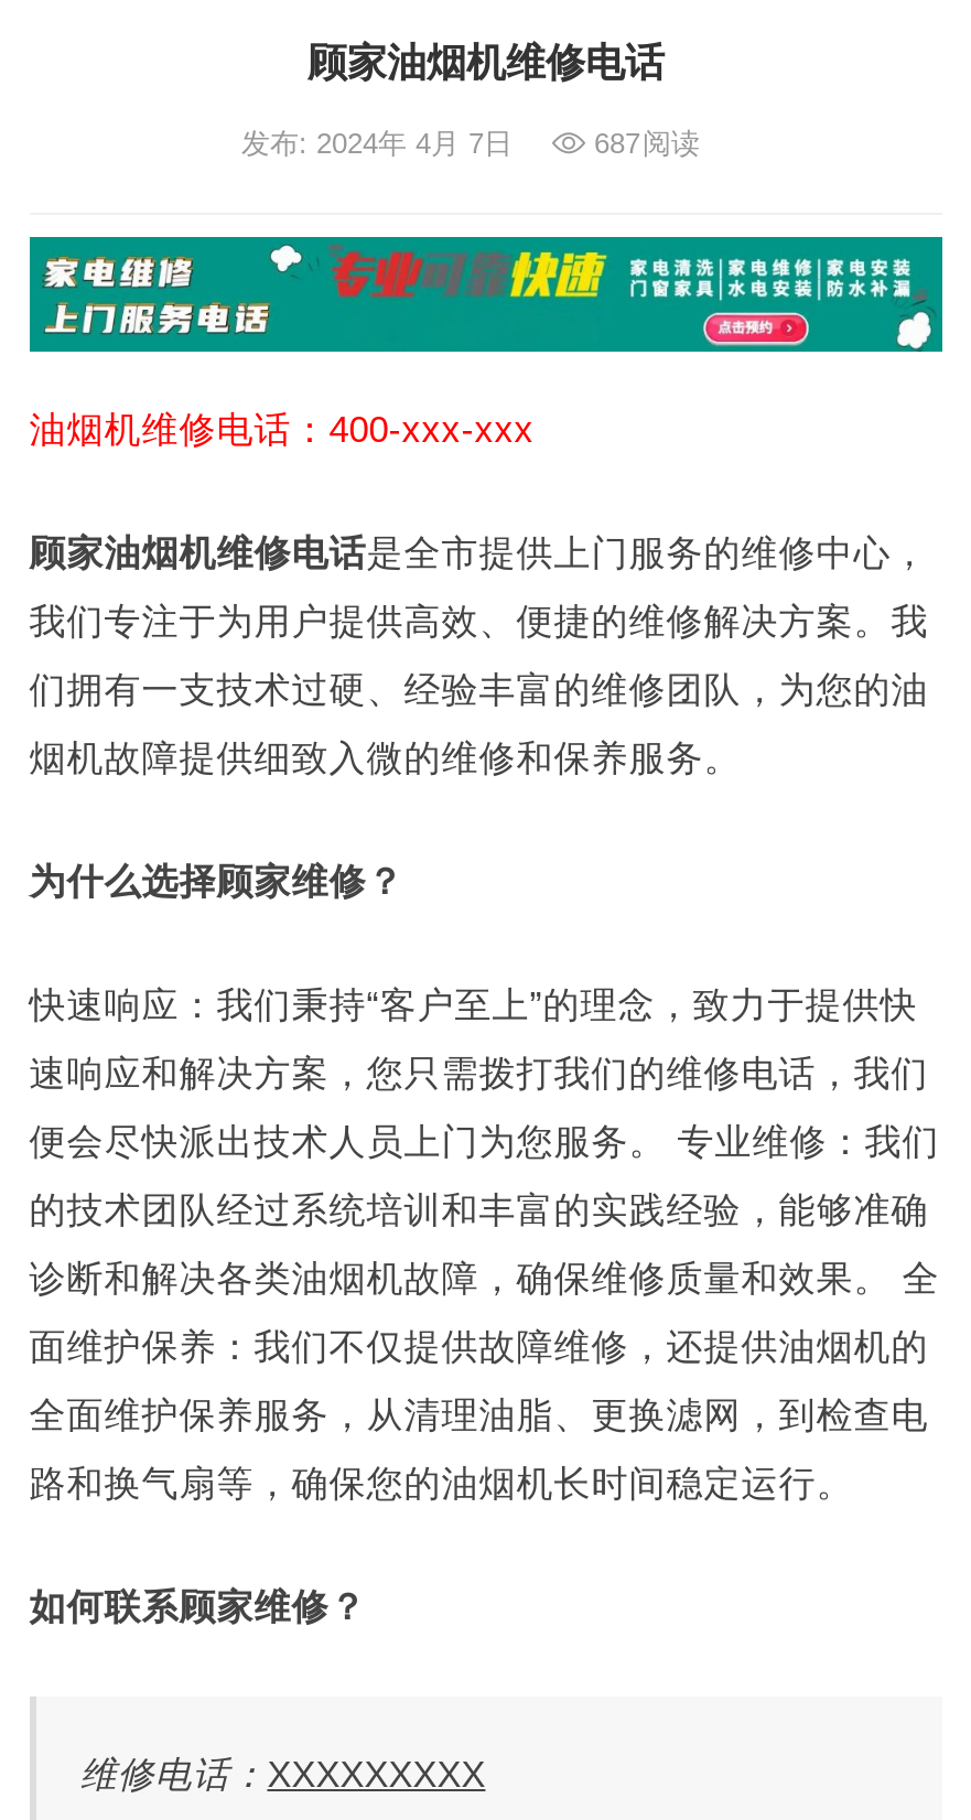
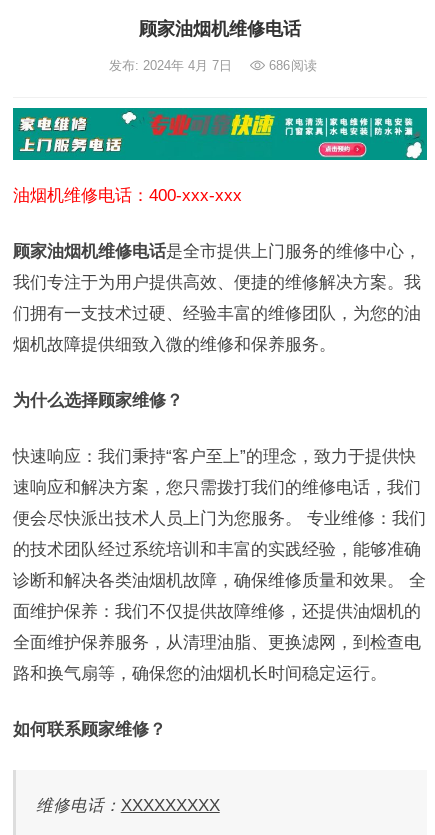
[241,127,700,160] 发布: 2024年 4月 7日 687阅读 -> [109,58,317,73] 发布: 2024年 4月 7日 686阅读

